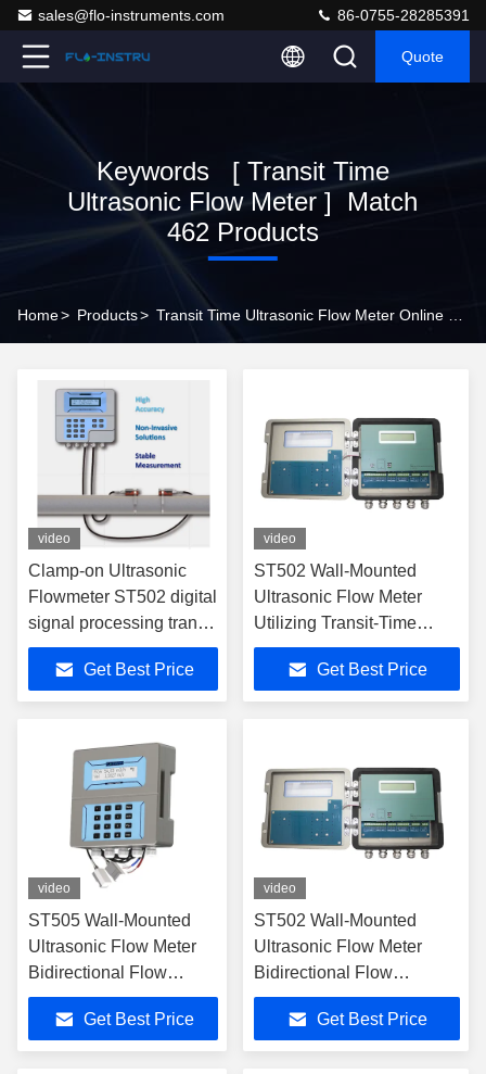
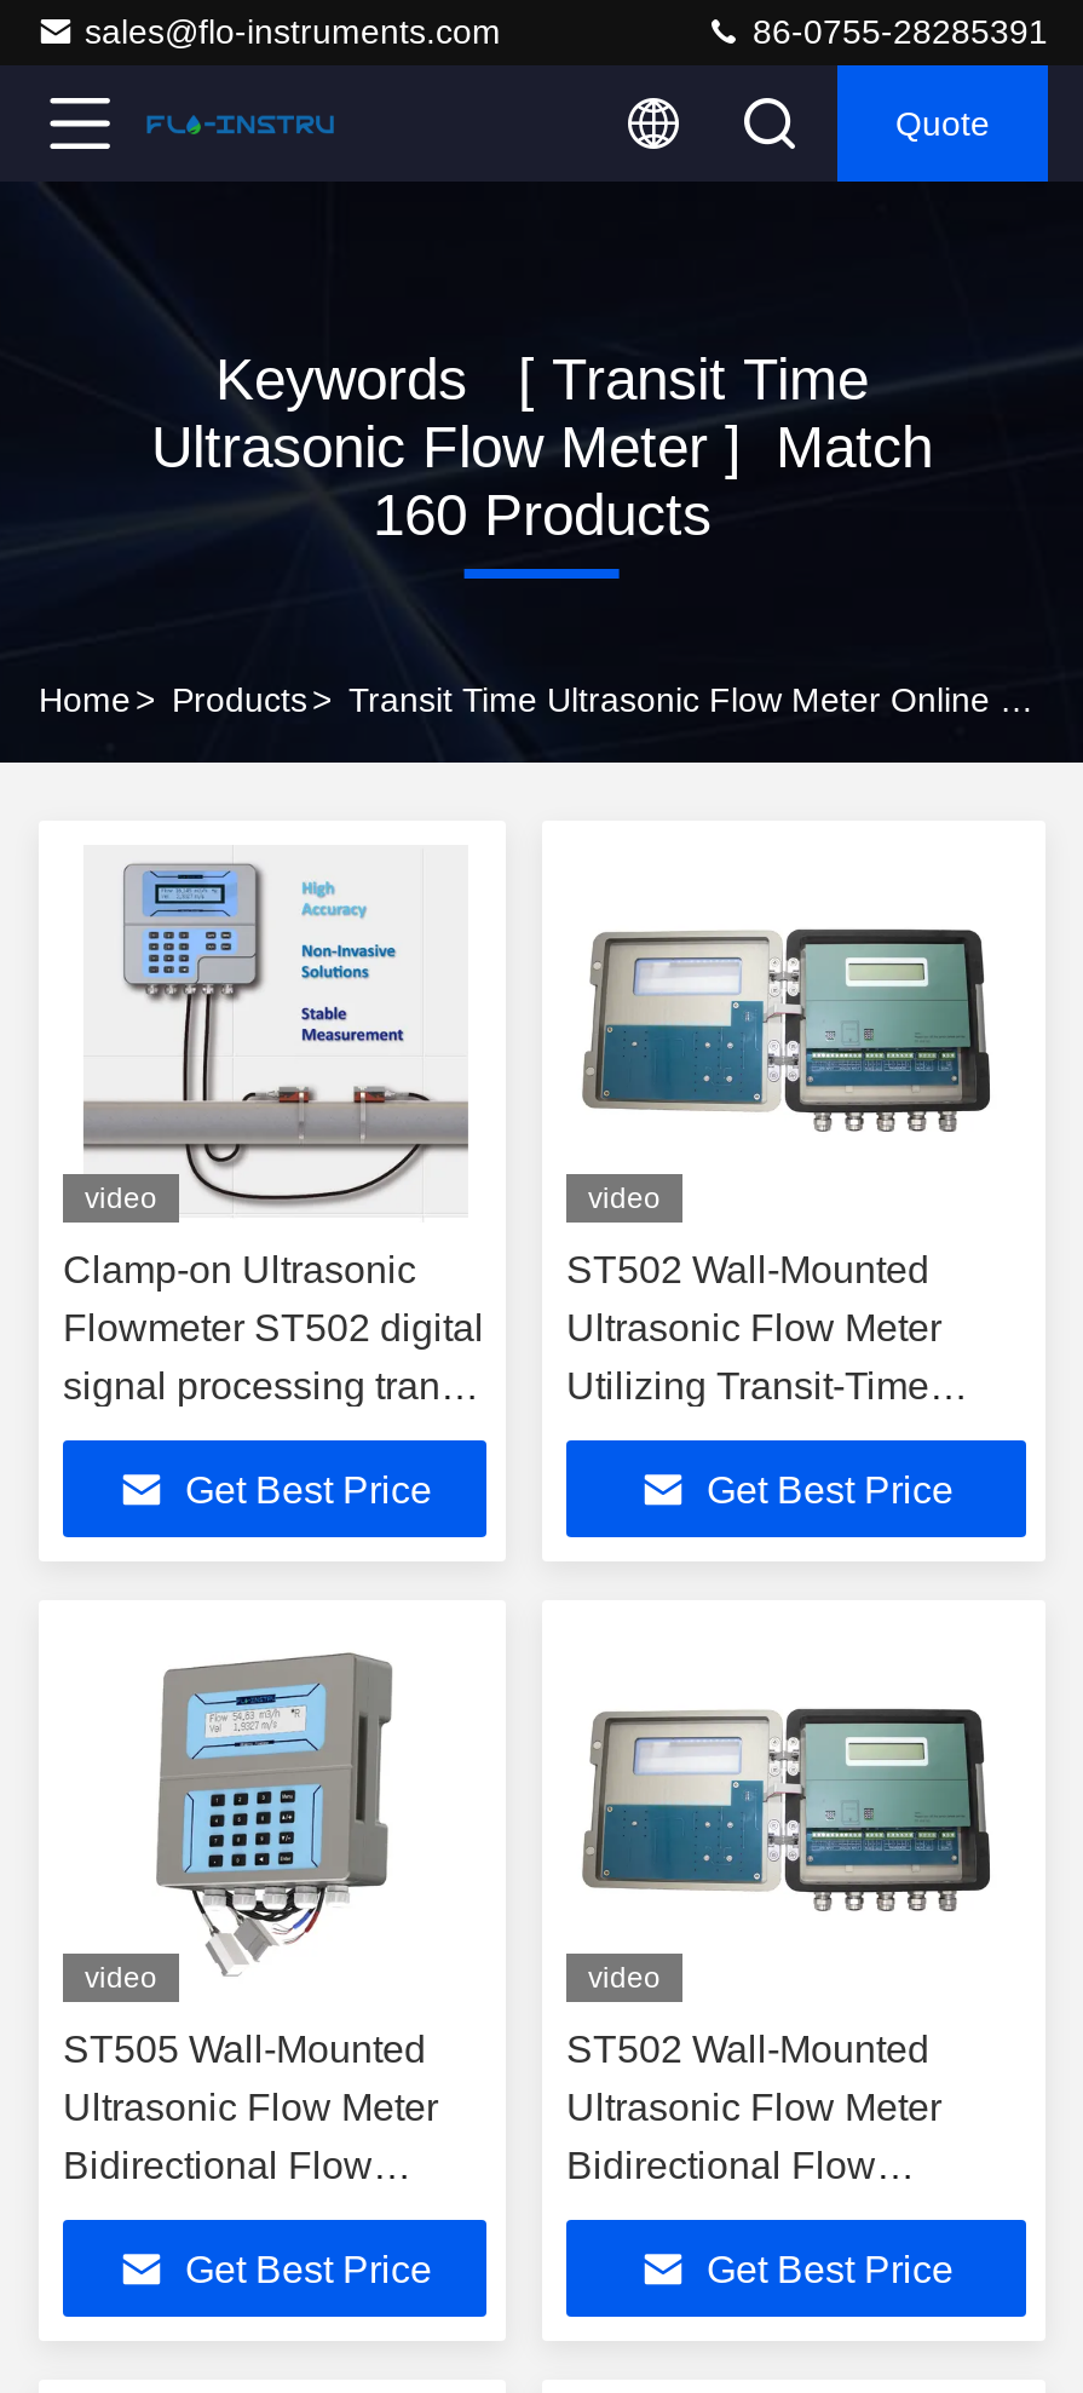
[167,217,319,247] 462 Products -> [373,482,712,547] 160 Products

